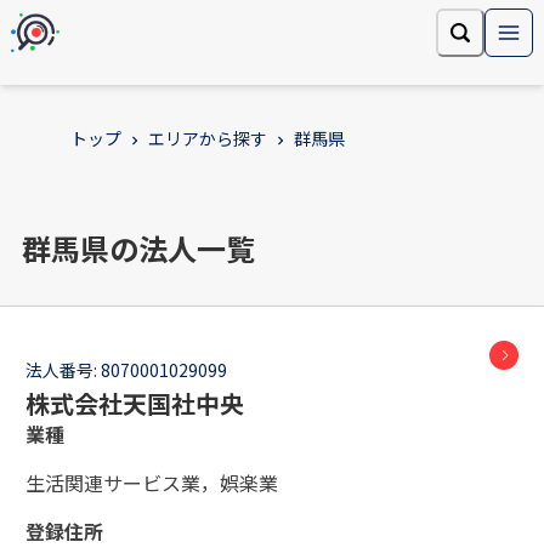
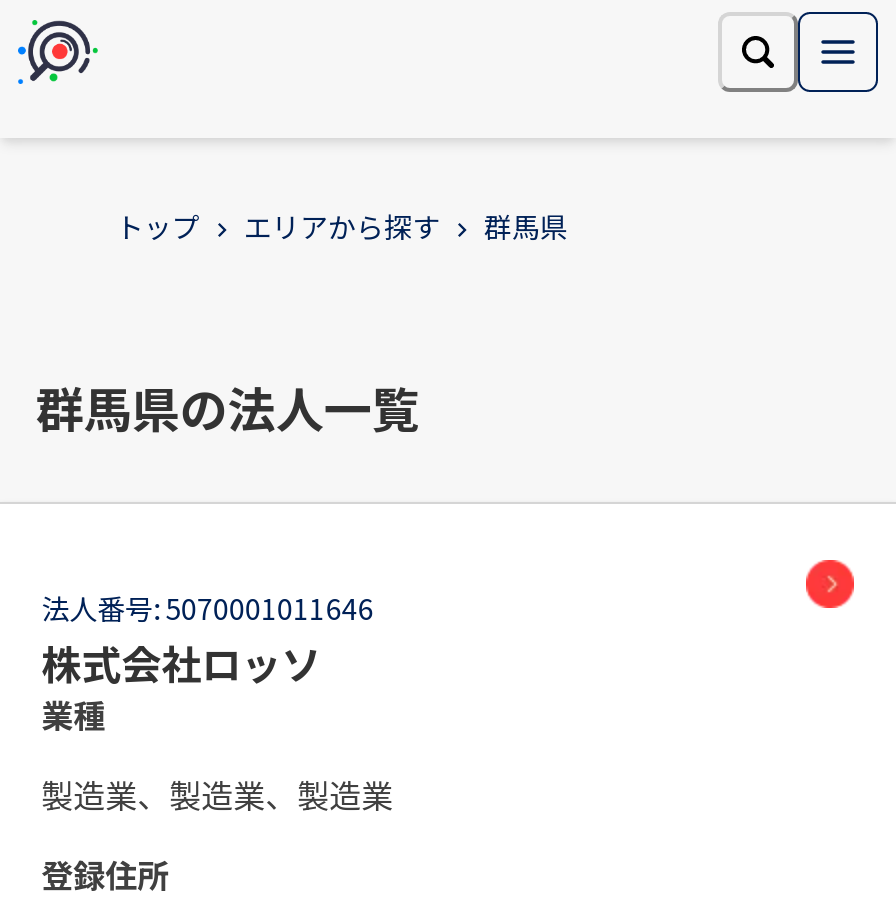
[25,358,244,421] 法人番号: 8070001029099 | 株式会社天国社中央 -> [41,588,373,692] 法人番号: 5070001011646 | 株式会社ロッソ
[25,468,278,497] 生活関連サービス業，娯楽業 -> [41,770,393,818] 製造業、製造業、製造業

